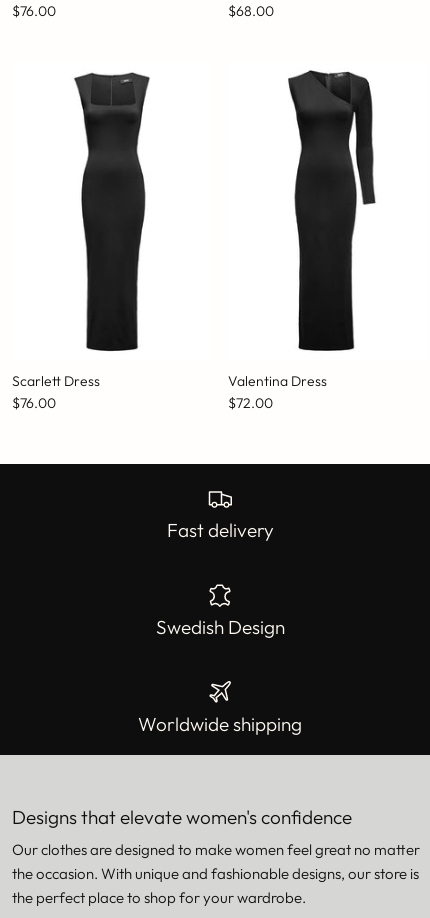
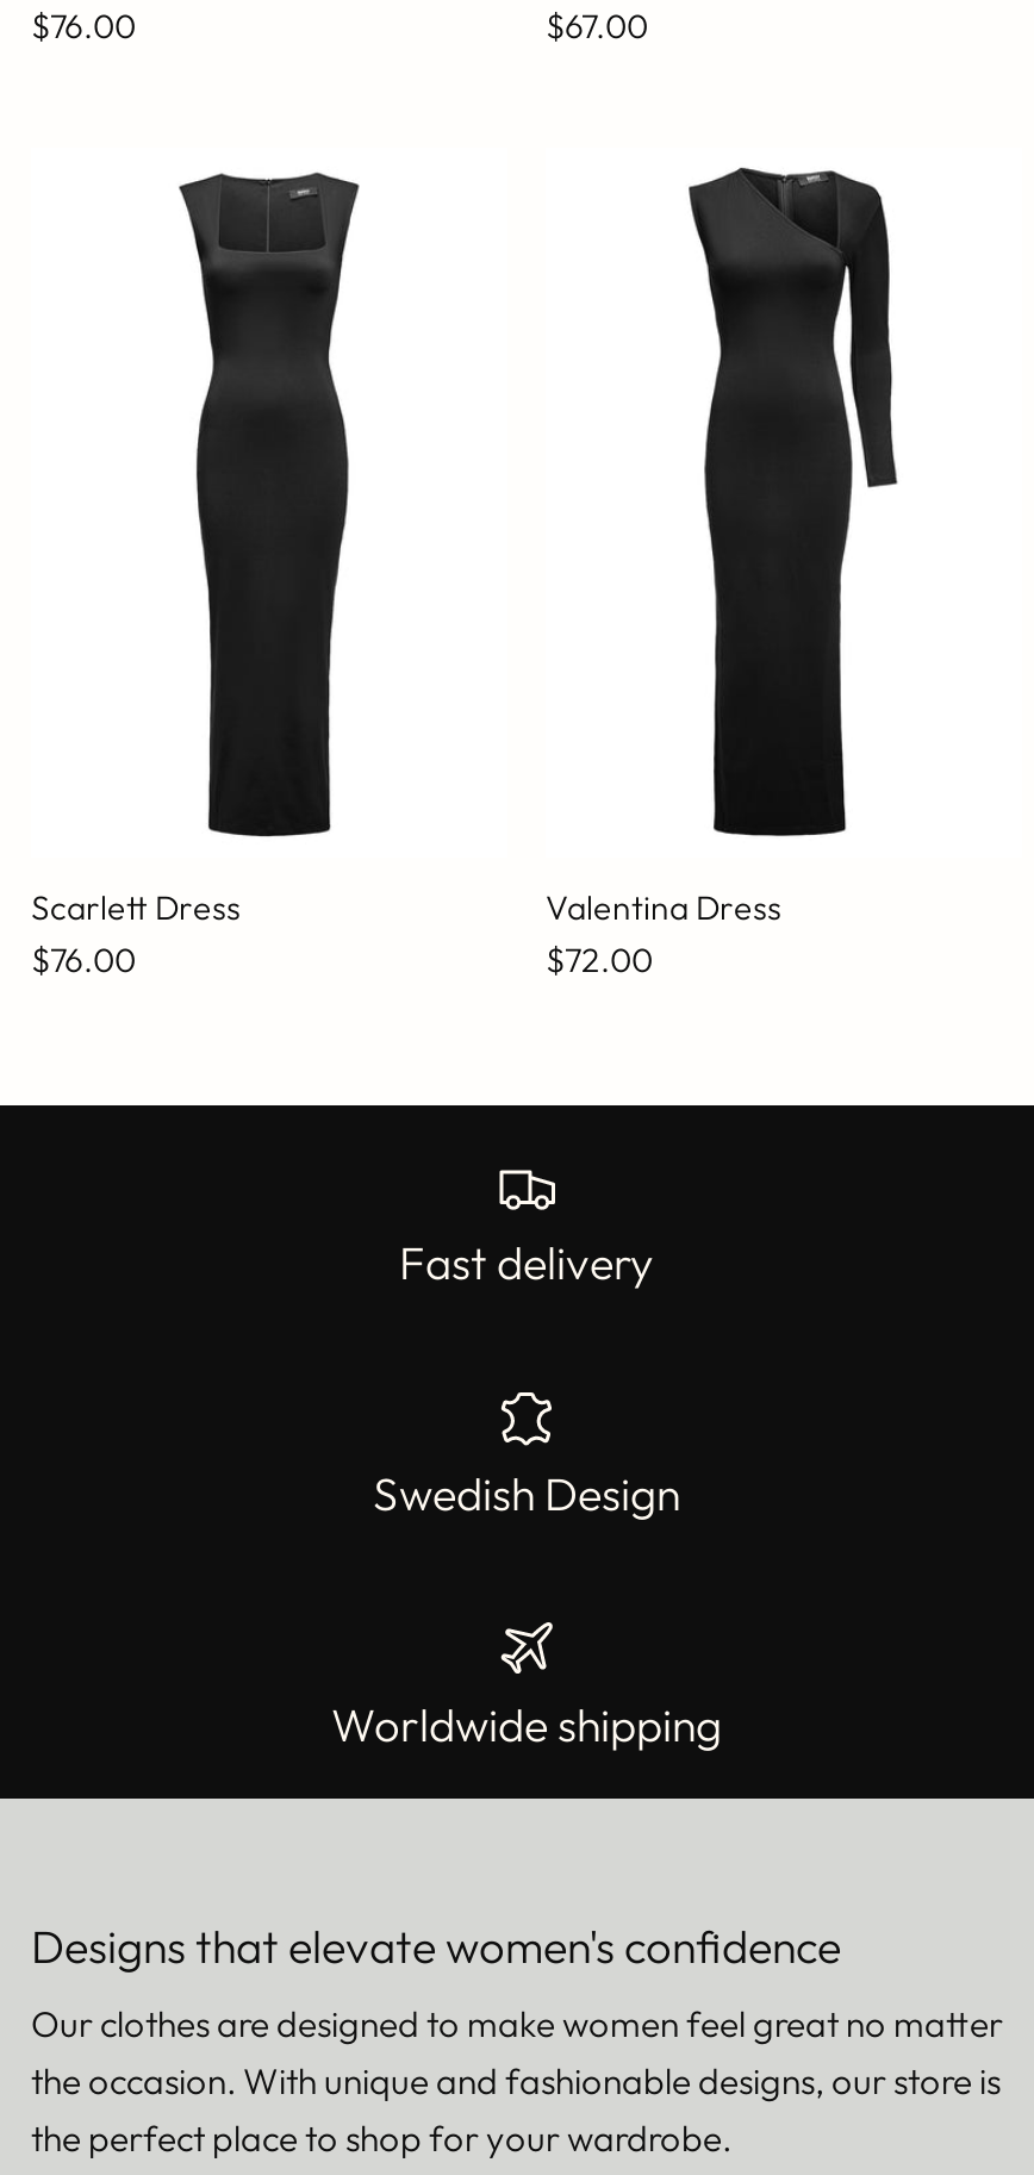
[228,2,274,20] $68.00 -> [546,5,648,48] $67.00

